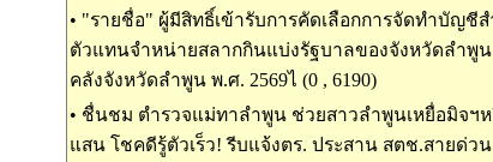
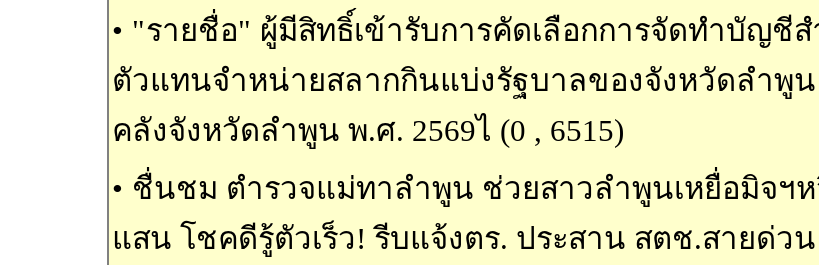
[69,69,376,90] คลังจังหวัดลำพูน พ.ศ. 2569ไ (0 , 6190) -> [112,112,624,146] คลังจังหวัดลำพูน พ.ศ. 2569ไ (0 , 6515)

